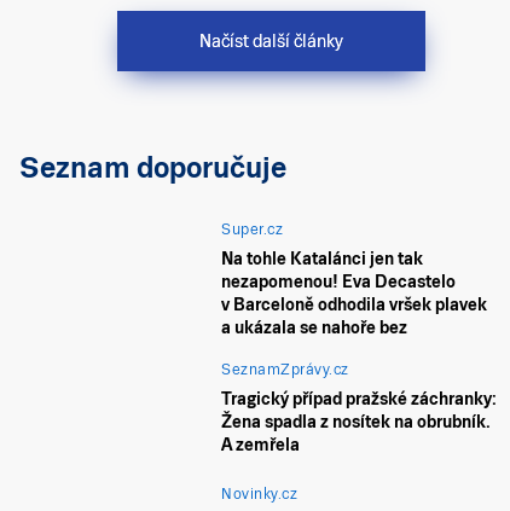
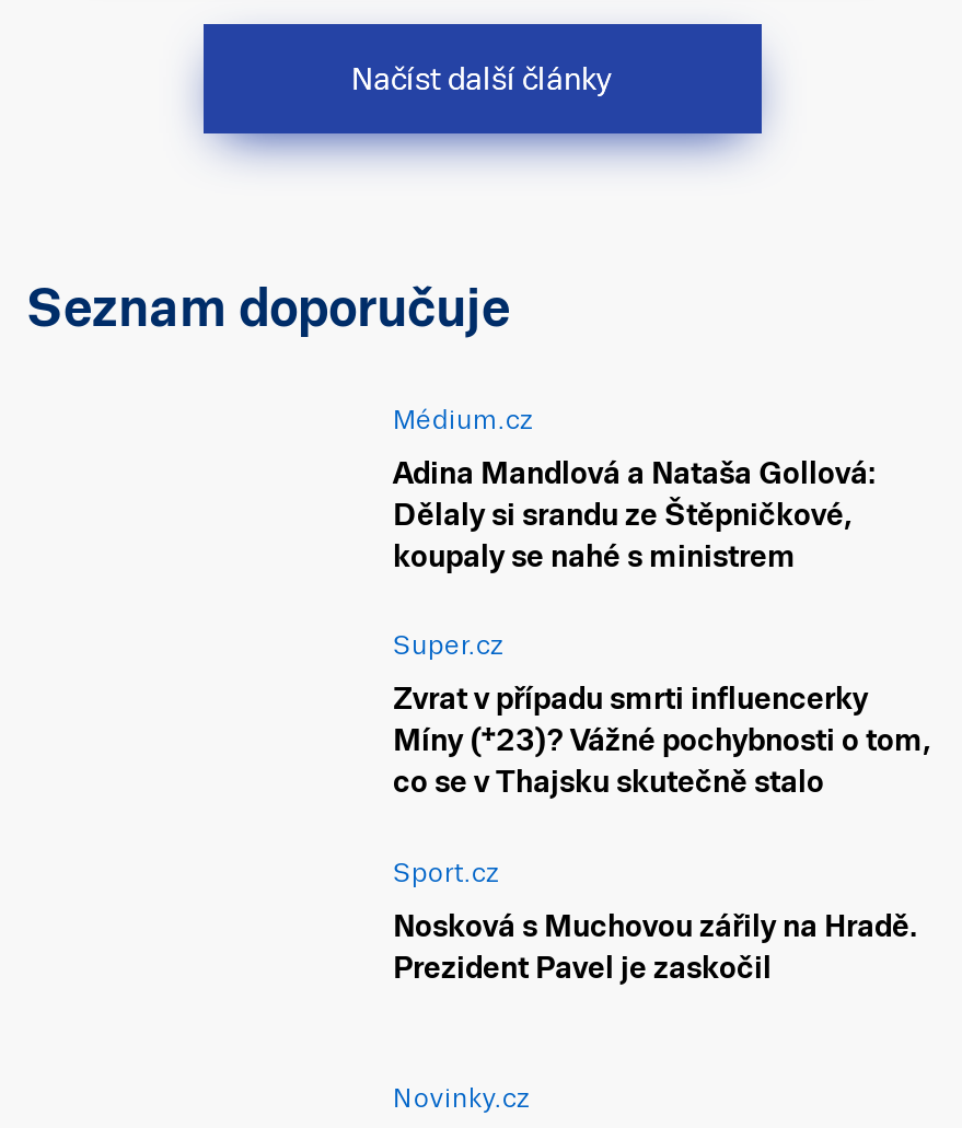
none -> [393,405,877,573] Médium.cz | Adina Mandlová a Nataša Gollová: | Dělaly si srandu ze Štěpničkové, | koupaly se nahé s ministrem
[222,249,488,337] Na tohle Katalánci jen tak | nezapomenou! Eva Decastelo | v Barceloně odhodila vršek plavek | a ukázala se nahoře bez -> [393,681,931,800] Zvrat v případu smrti influencerky | Míny (†23)? Vážné pochybnosti o tom, | co se v Thajsku skutečně stalo
[222,361,349,378] SeznamZprávy.cz -> [393,858,500,888] Sport.cz
[222,389,497,454] Tragický případ pražské záchranky: | Žena spadla z nosítek na obrubník. | A zemřela -> [393,908,918,984] Nosková s Muchovou zářily na Hradě. | Prezident Pavel je zaskočil

